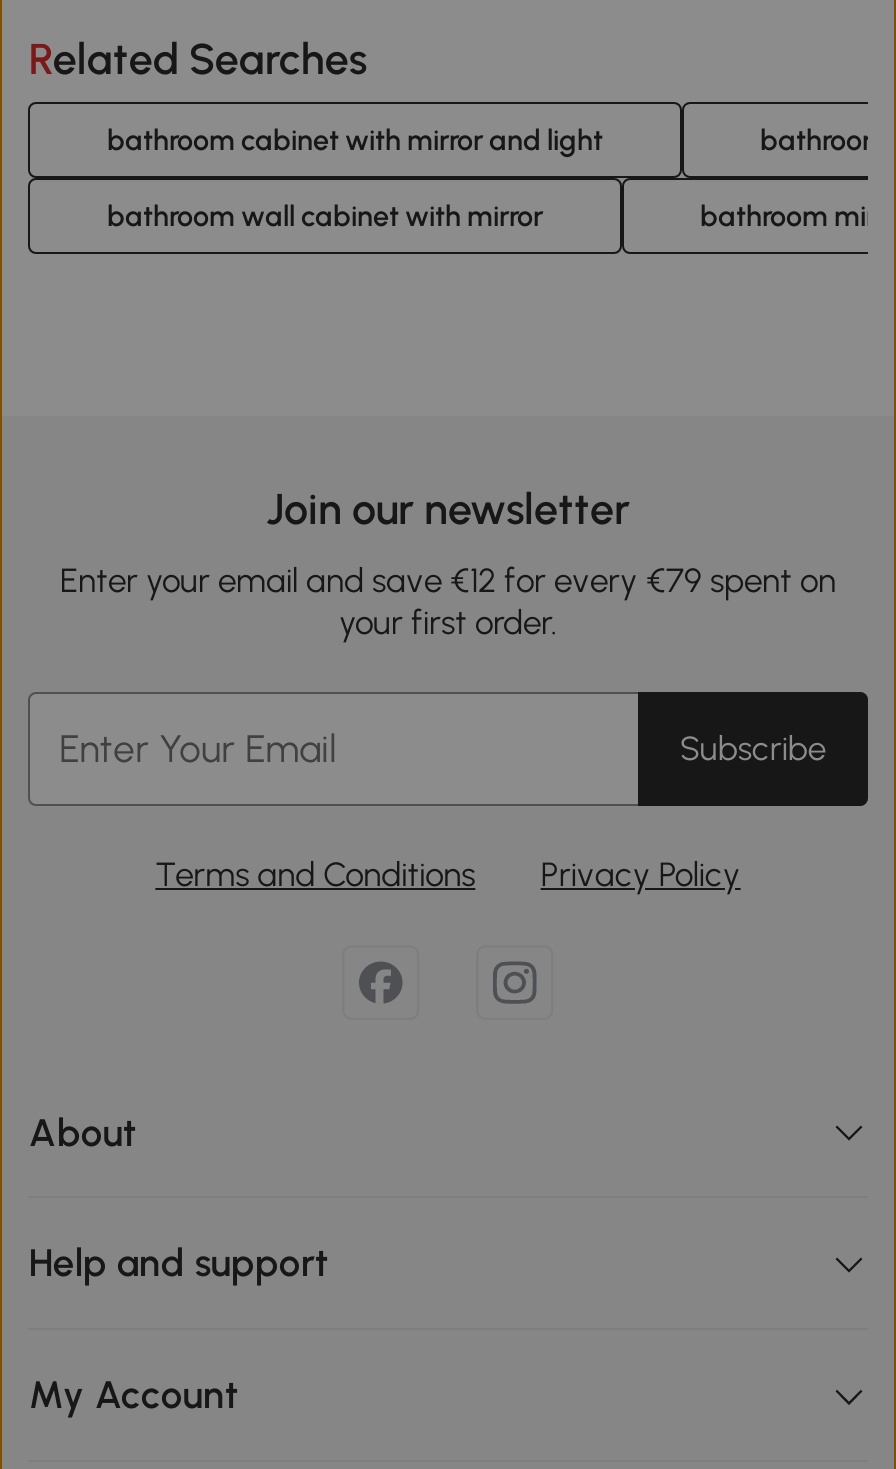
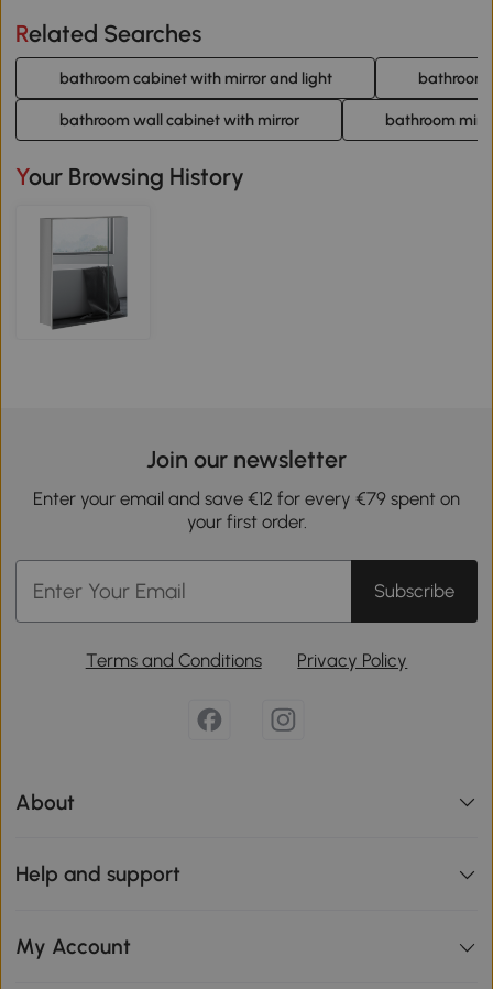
none -> [29,163,245,191] Your Browsing History
none -> [40,216,128,330] [image]

